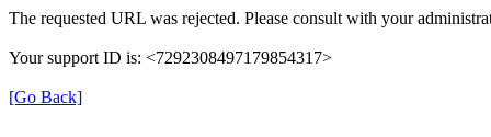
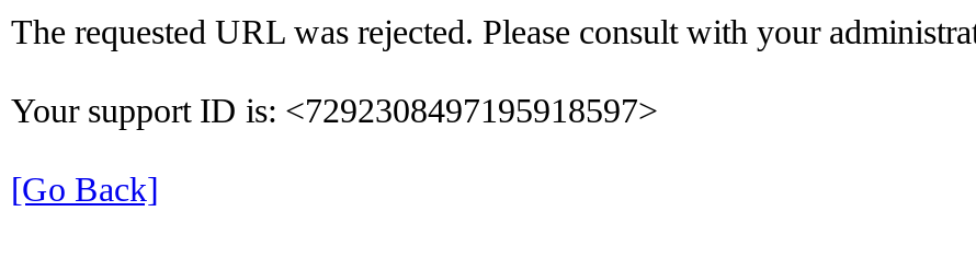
[9,48,332,67] Your support ID is: <7292308497179854317> -> [11,92,658,129] Your support ID is: <7292308497195918597>

